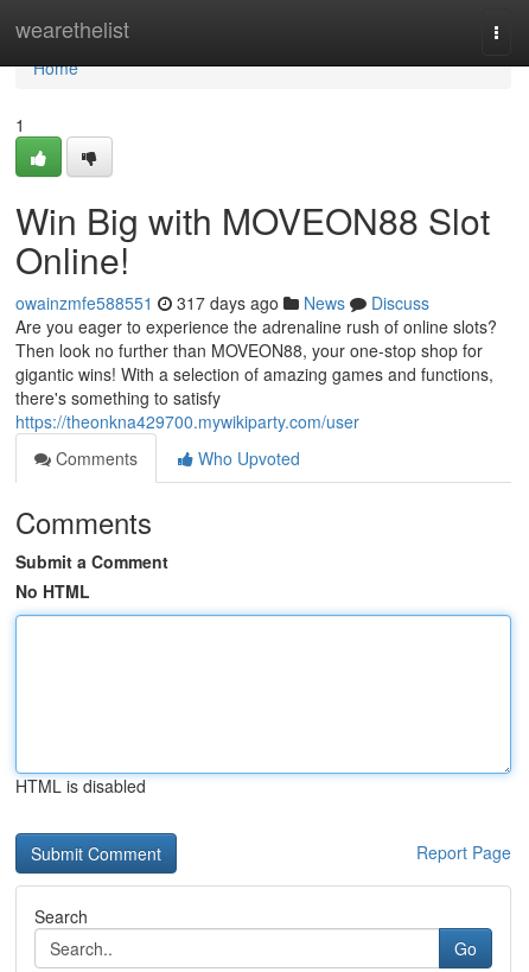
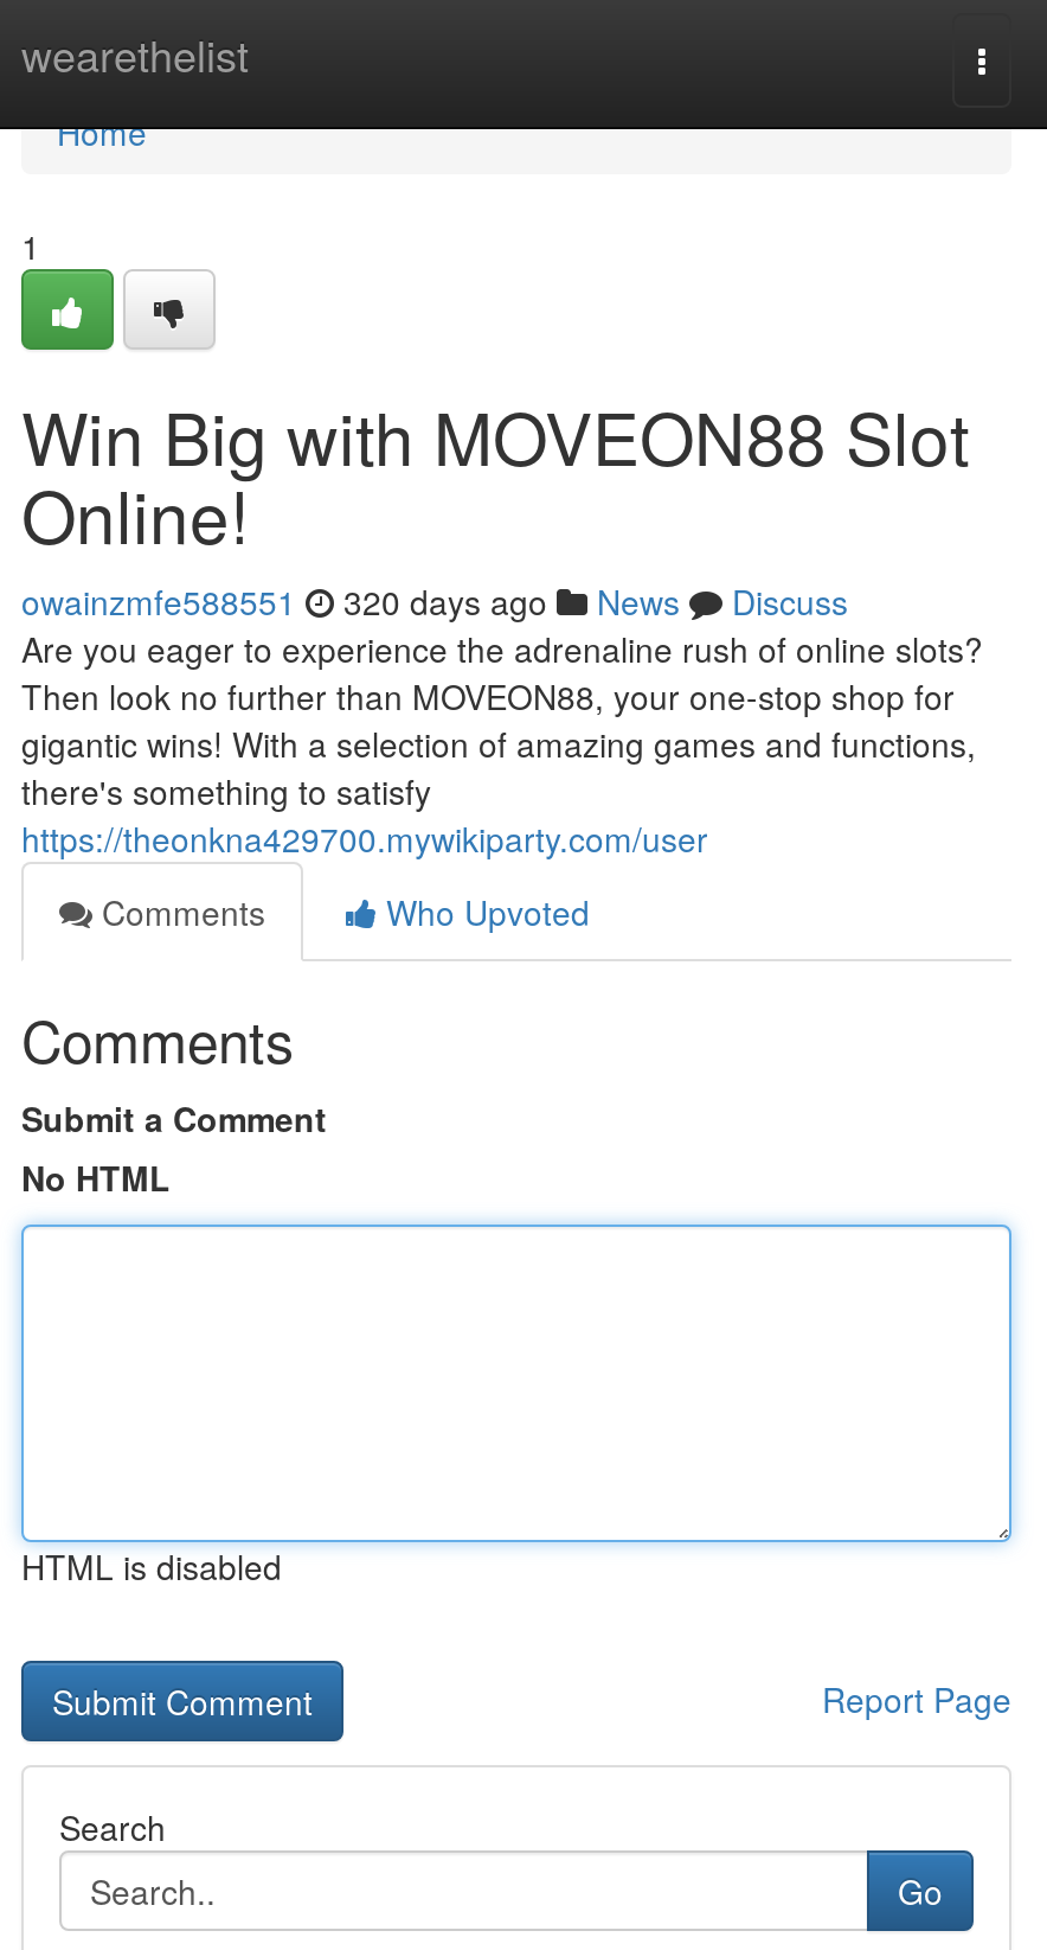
[15,291,429,315] owainzmfe588551 317 days ago News Discuss -> [21,577,848,625] owainzmfe588551 320 days ago News Discuss

